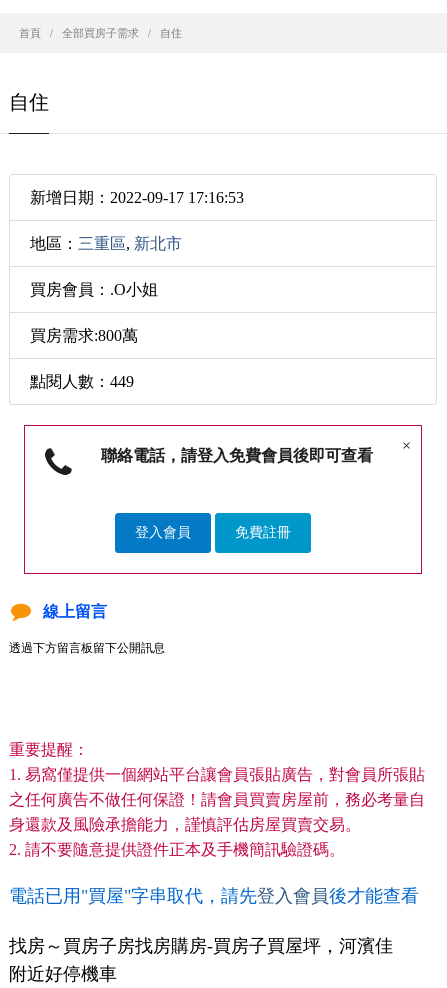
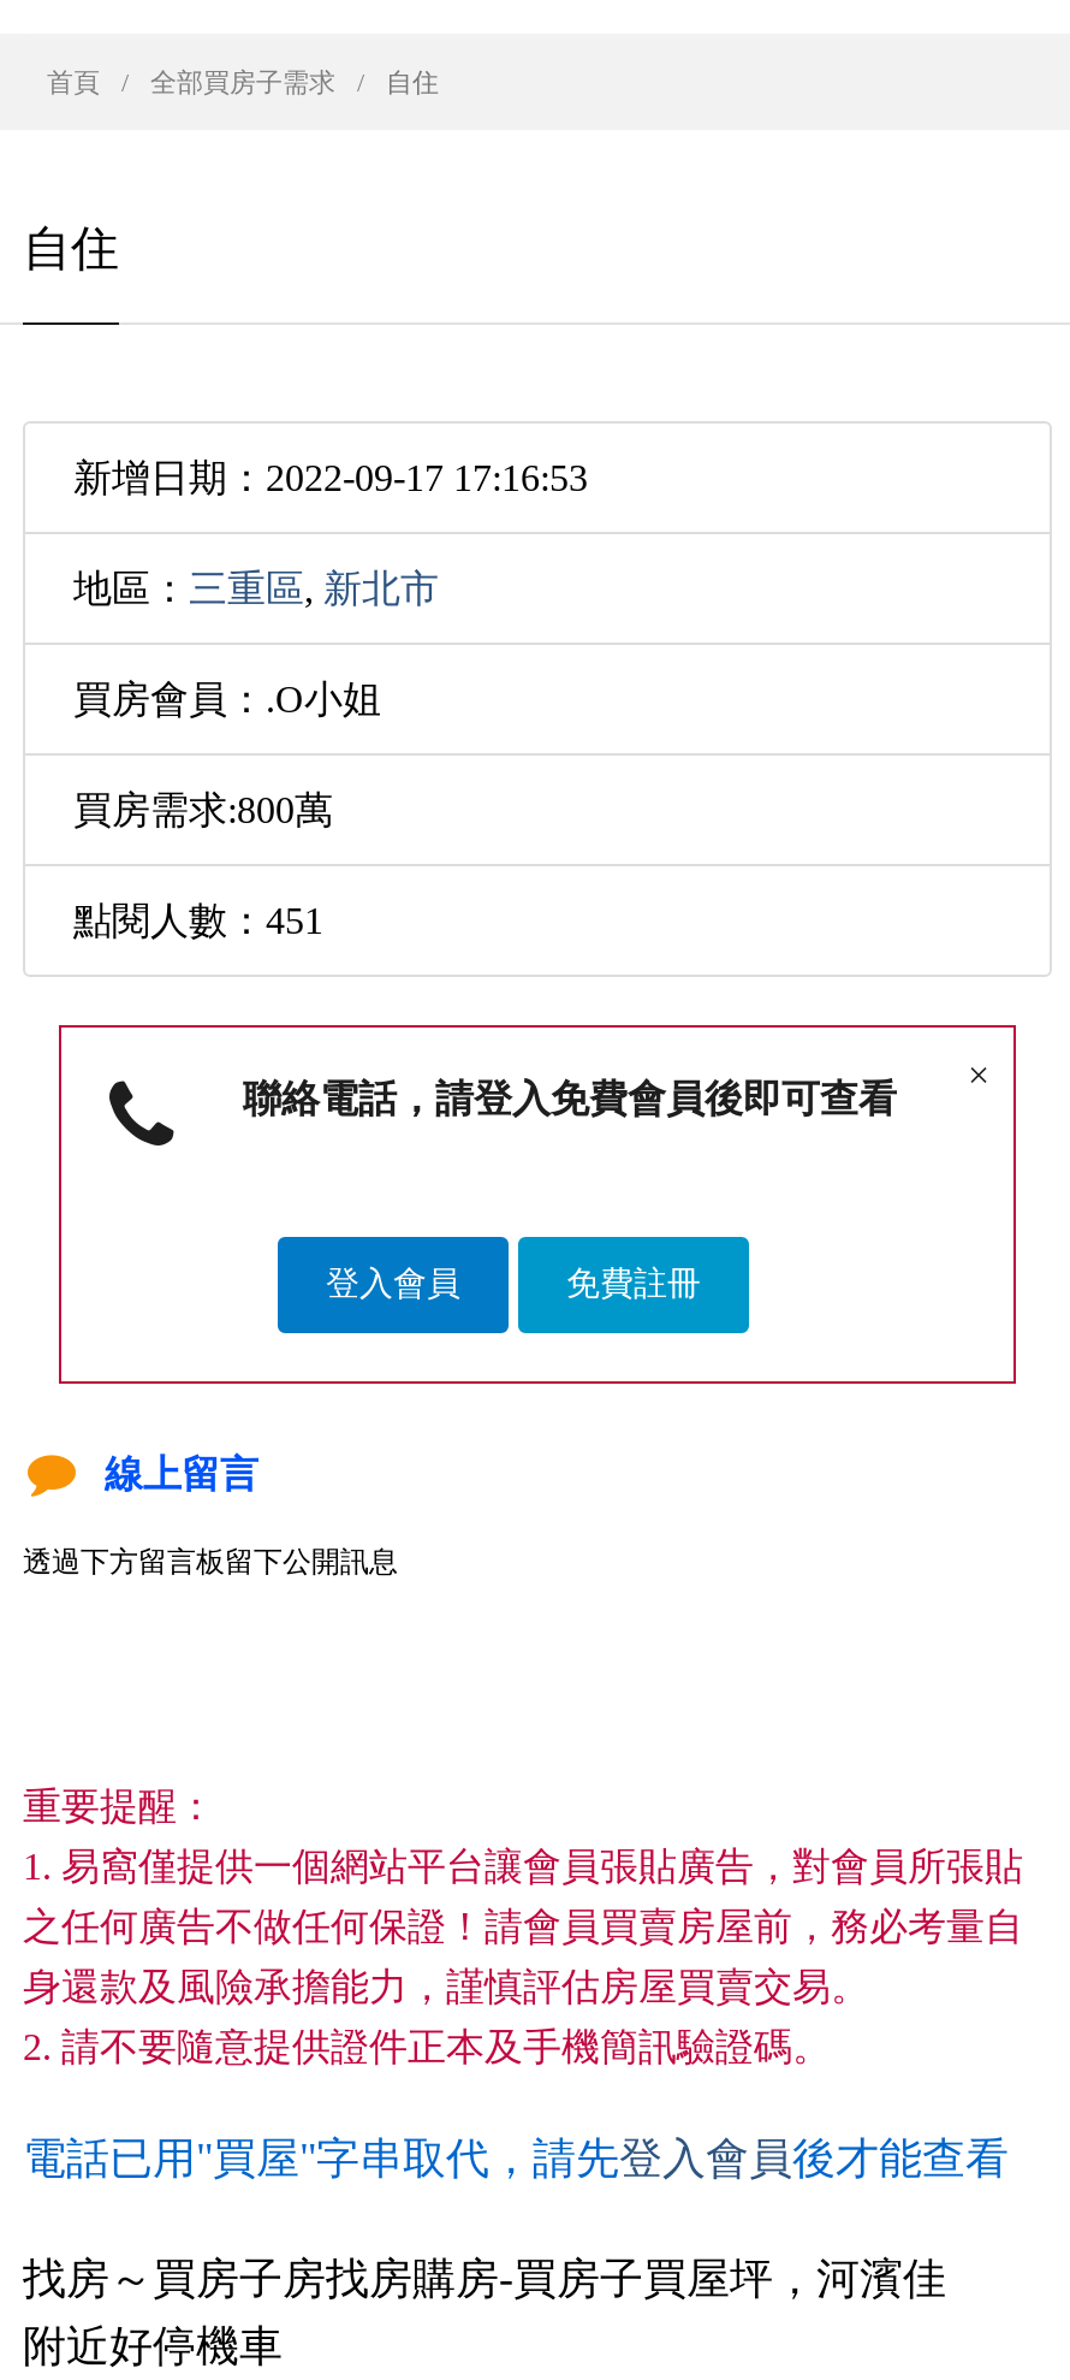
[30,373,134,390] 點閱人數：449 -> [73,900,323,941] 點閱人數：451

